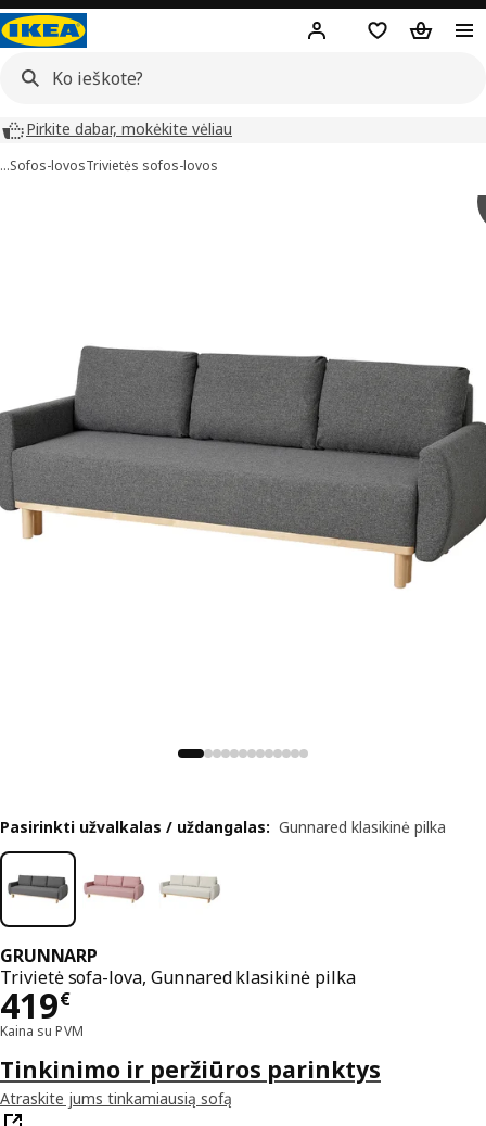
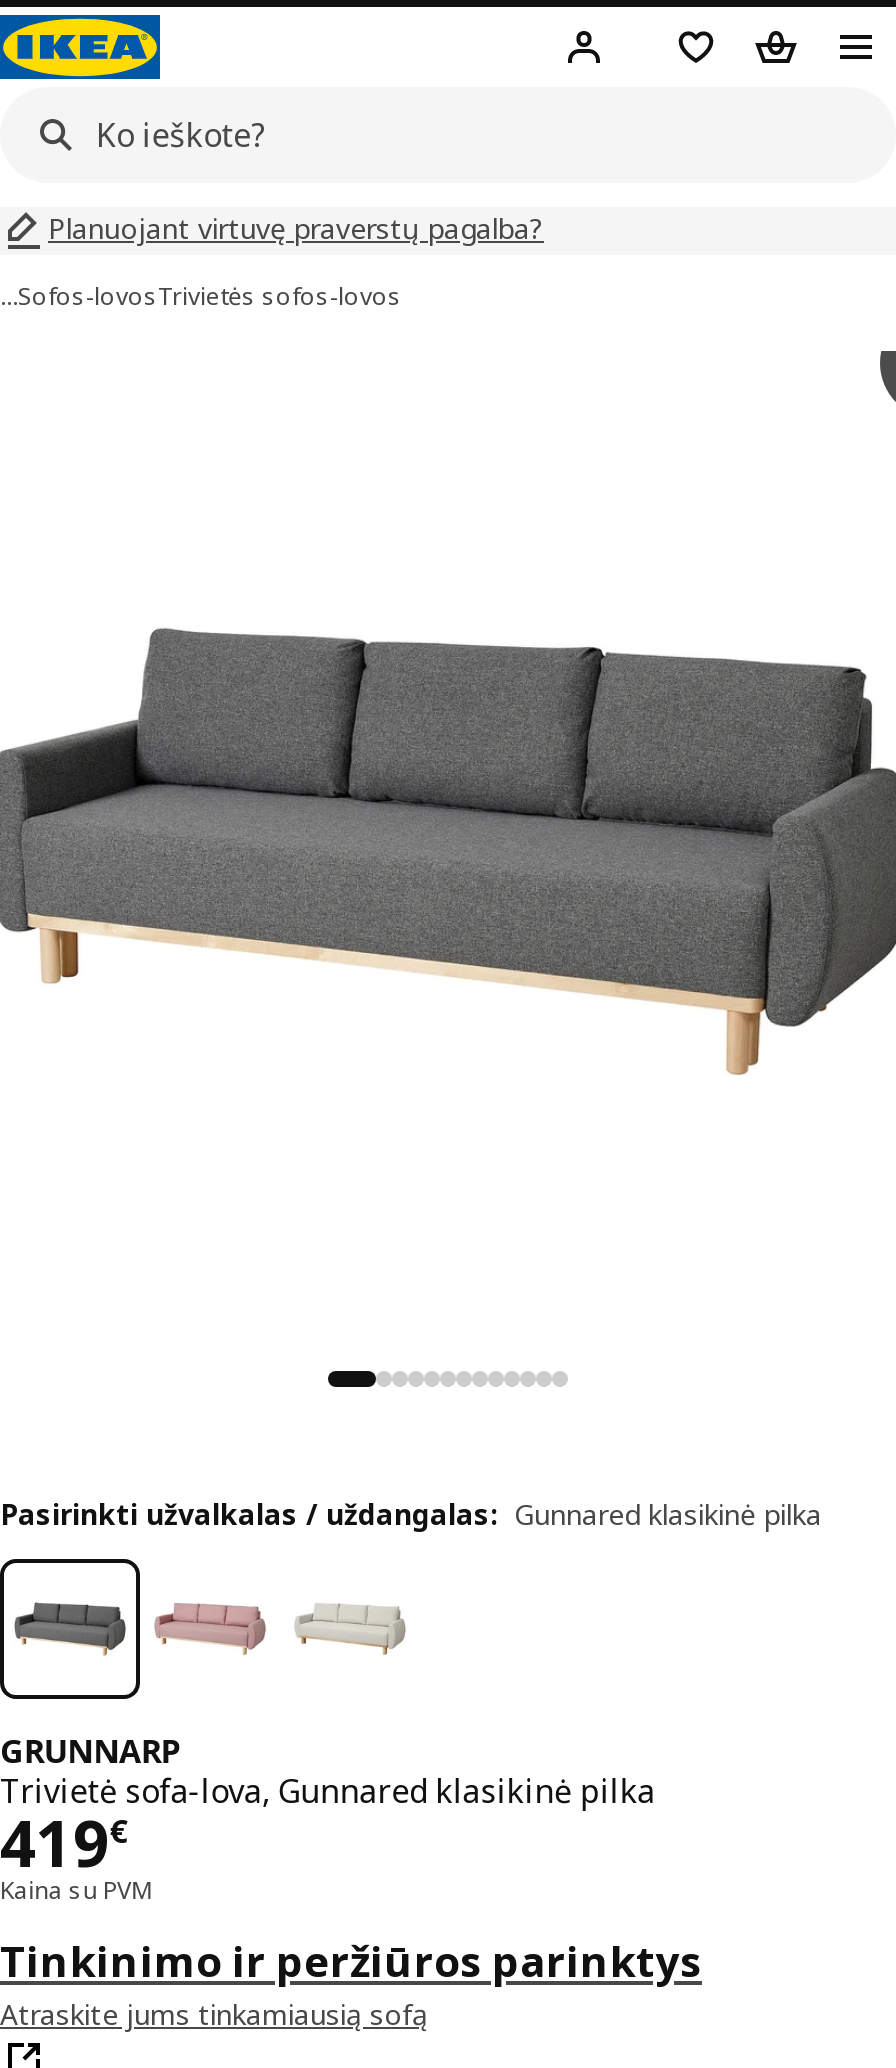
[26,118,232,139] Pirkite dabar, mokėkite vėliau -> [48,209,544,247] Planuojant virtuvę praverstų pagalba?

